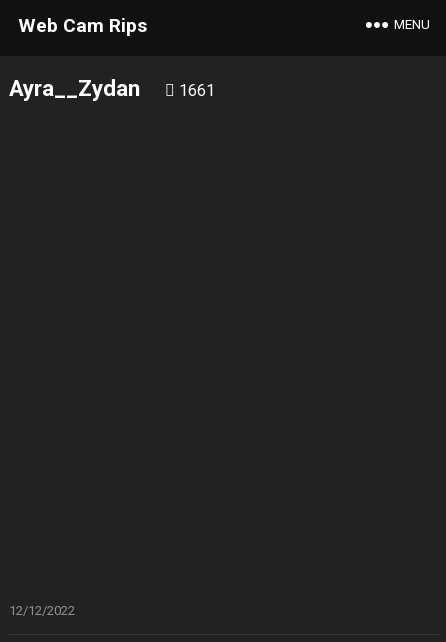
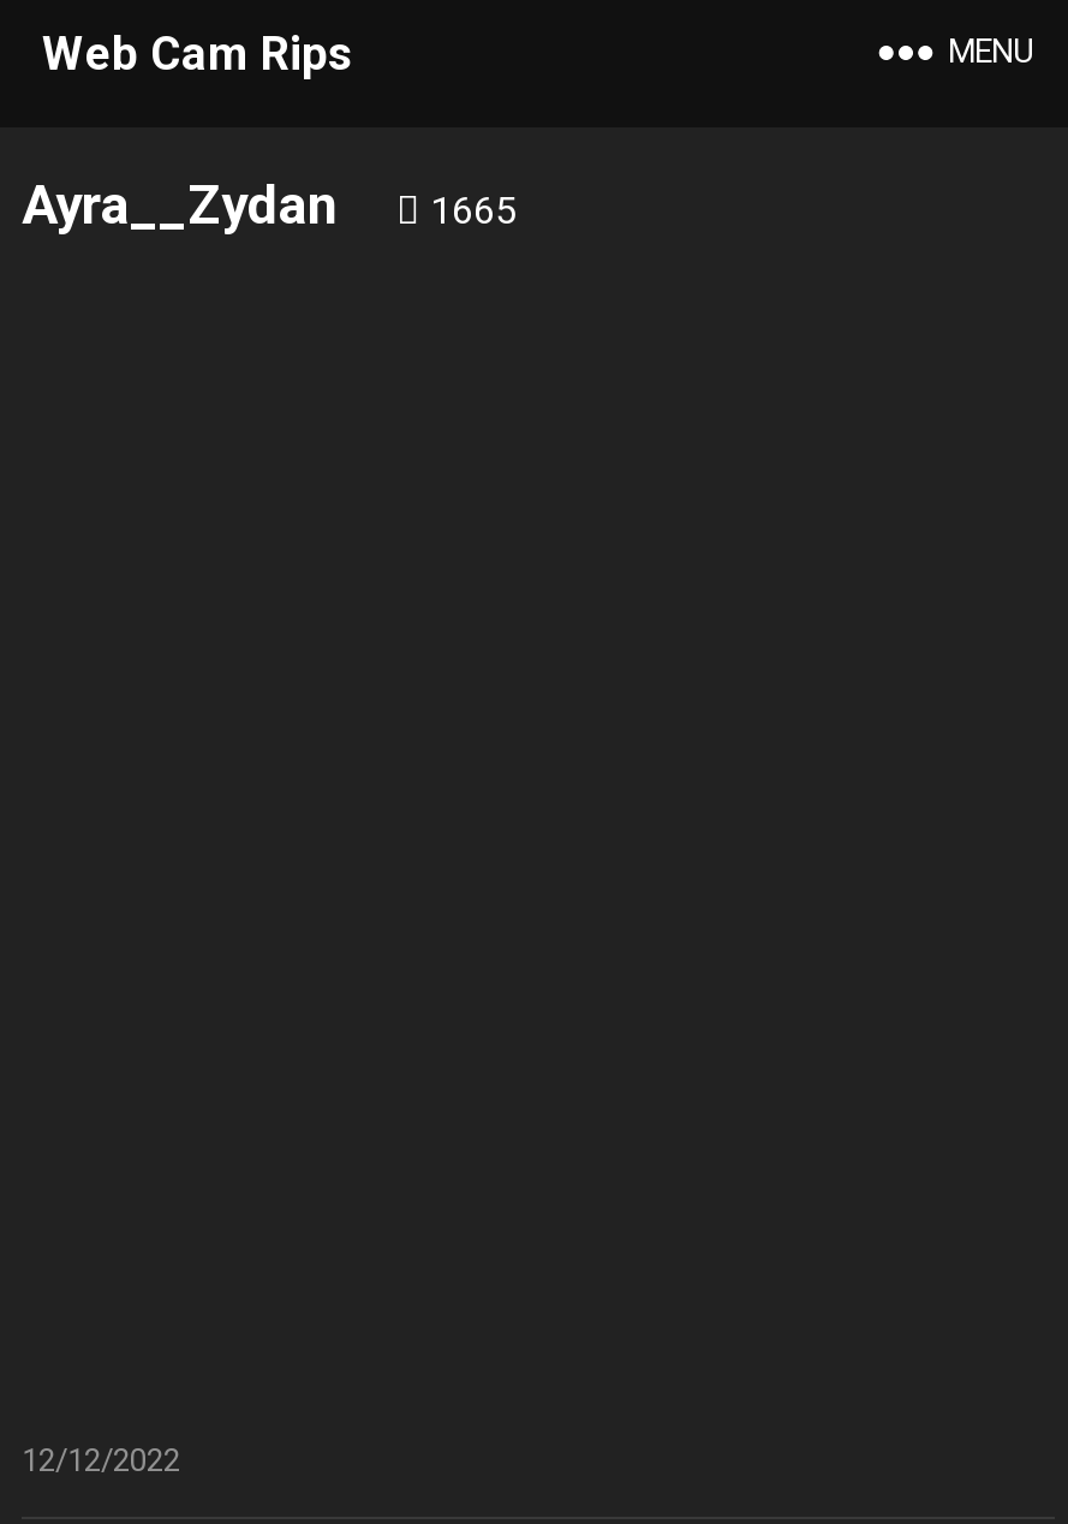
[9,75,215,101] Ayra__Zydan 1661 -> [22,173,517,236] Ayra__Zydan 1665

